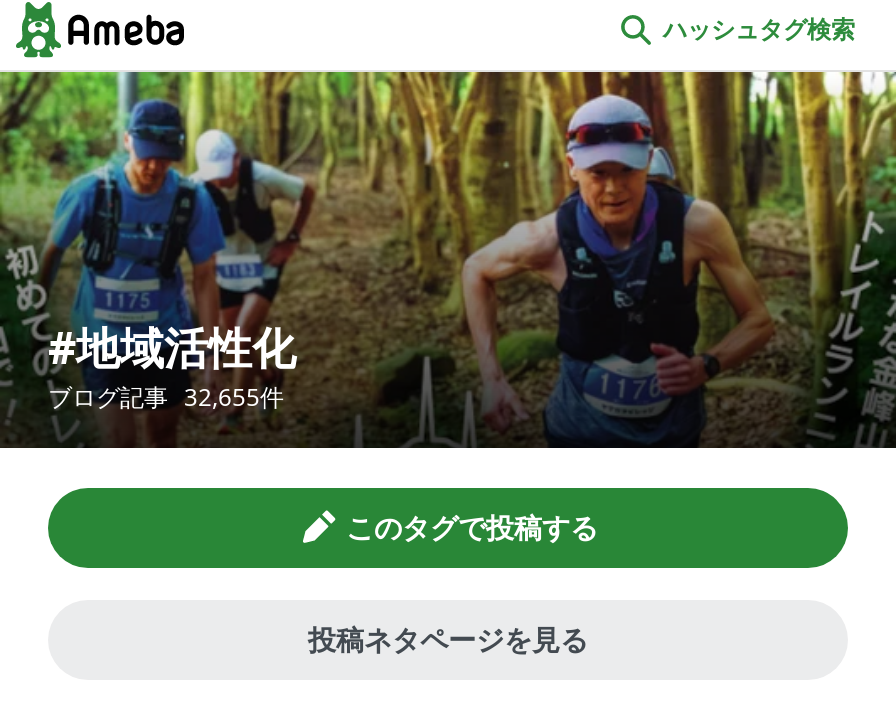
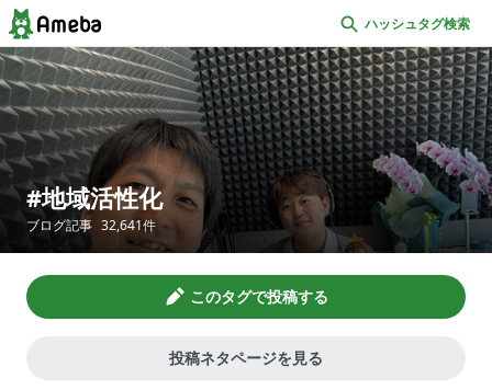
[6,70,890,446] [image] | ブログ記事 32,655件 -> [3,46,489,253] [image] | ブログ記事 32,641件

